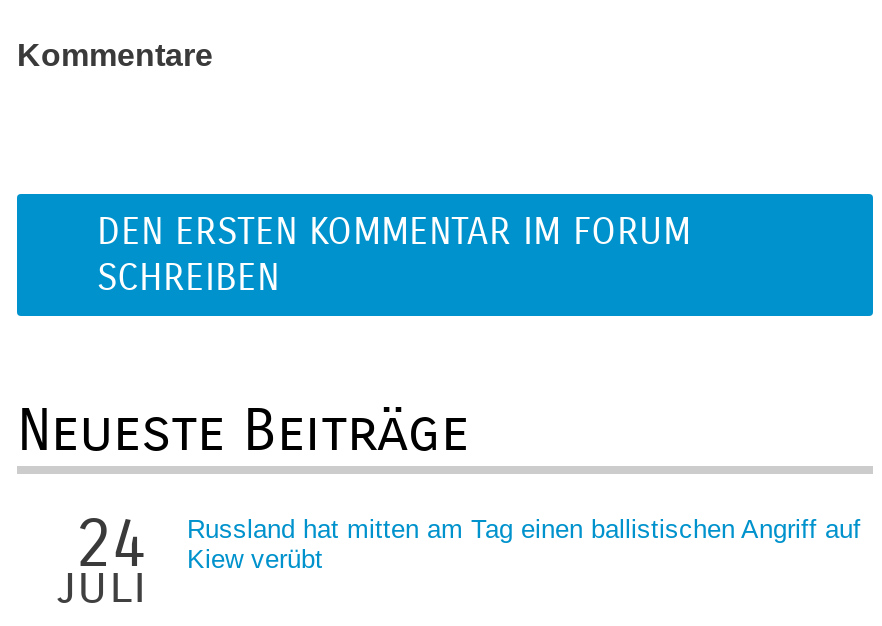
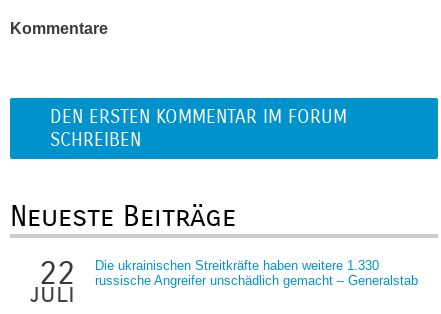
[75,503,147,583] 24 -> [39,252,75,292] 22
[187,513,861,573] Russland hat mitten am Tag einen ballistischen Angriff auf | Kiew verübt -> [95,257,418,287] Die ukrainischen Streitkräfte haben weitere 1.330 | russische Angreifer unschädlich gemacht – Generalstab

